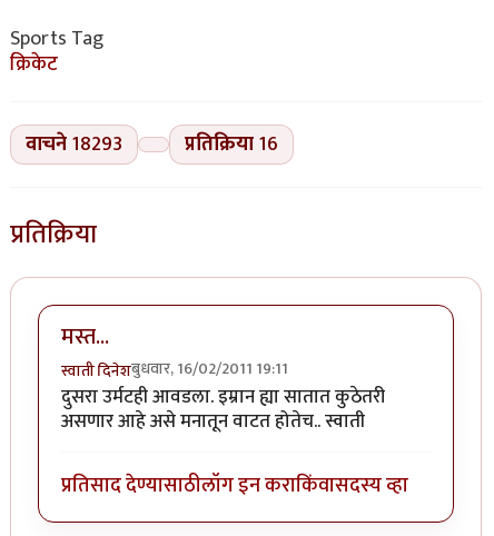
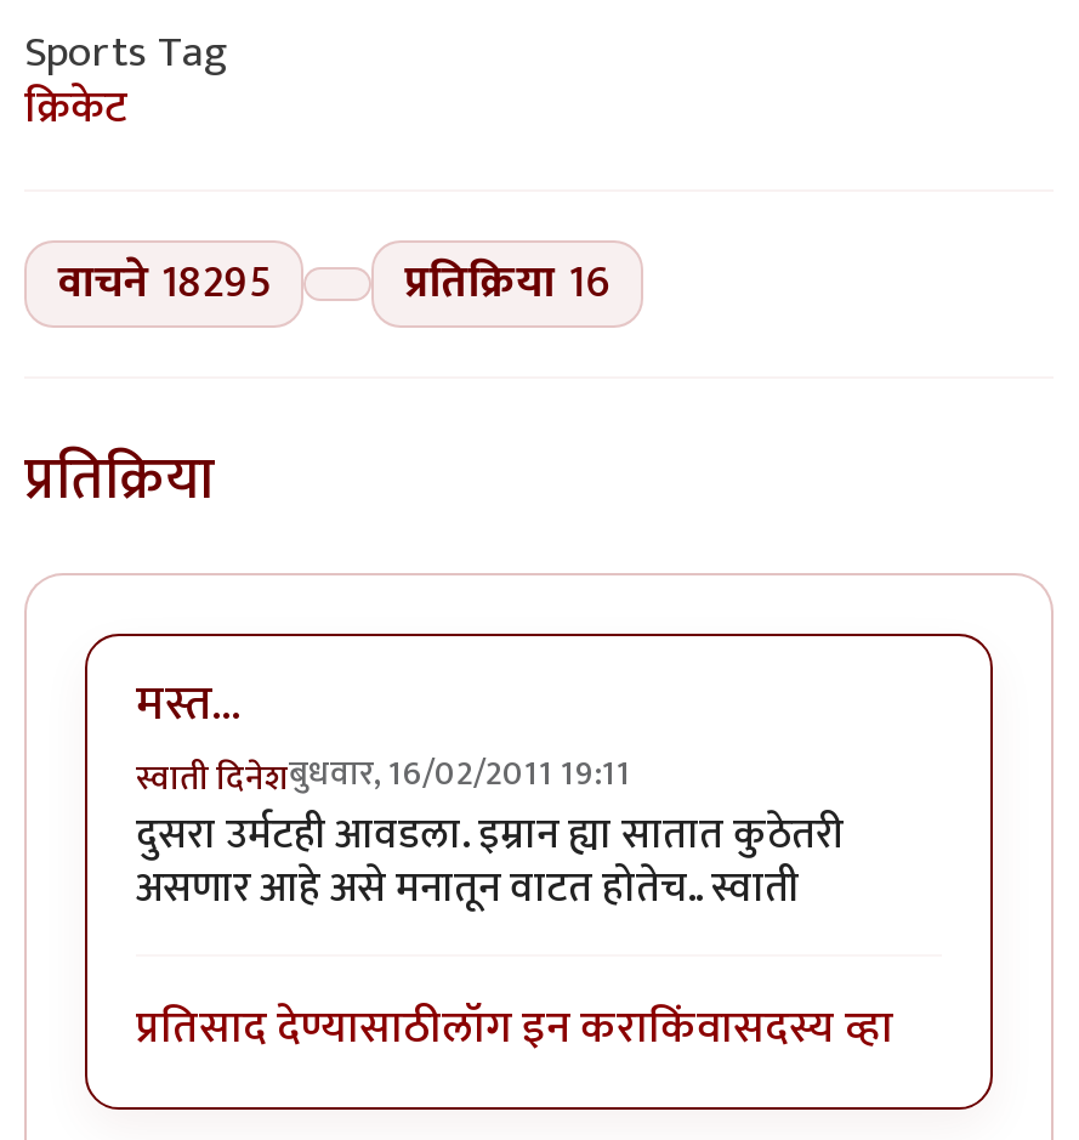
[25,127,123,162] वाचने 18293 -> [58,246,270,321] वाचने 18295

